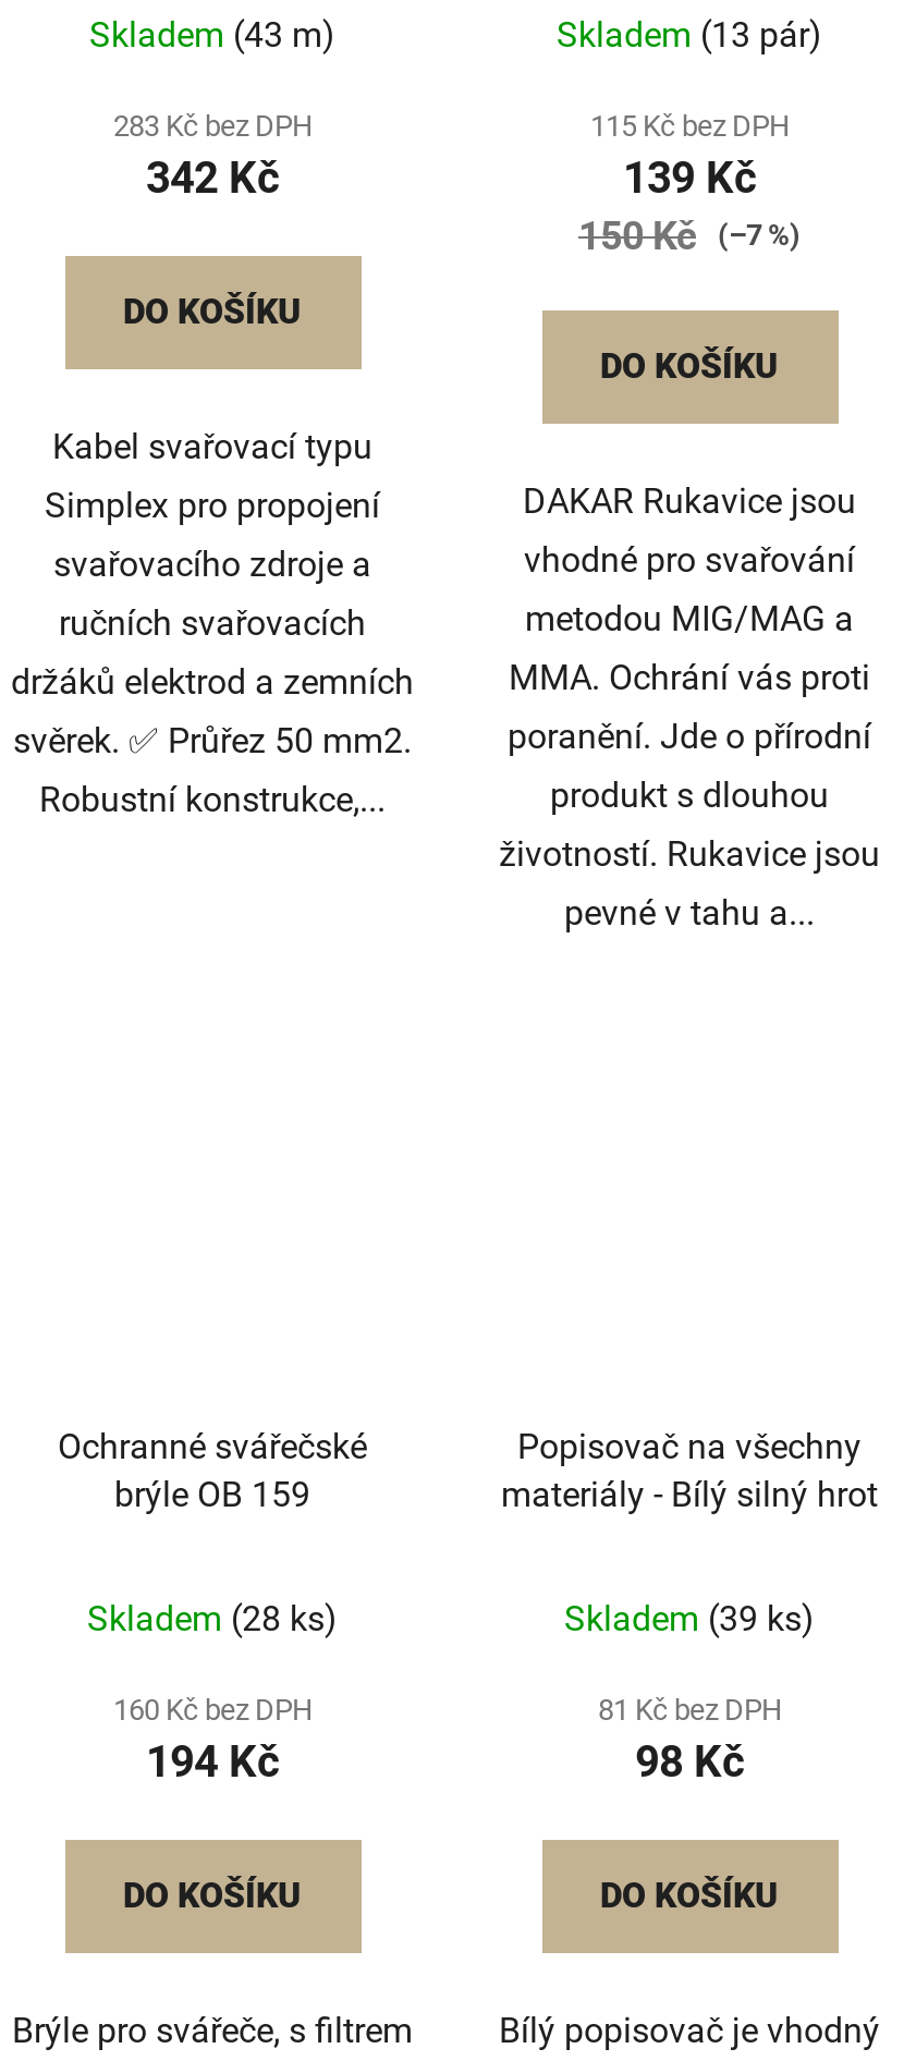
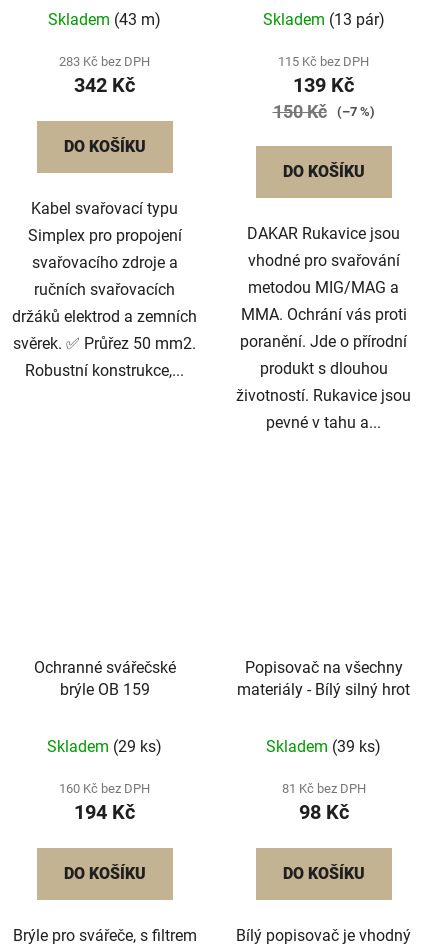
[87,1597,338,1639] Skladem (28 ks) -> [47,737,162,756] Skladem (29 ks)

